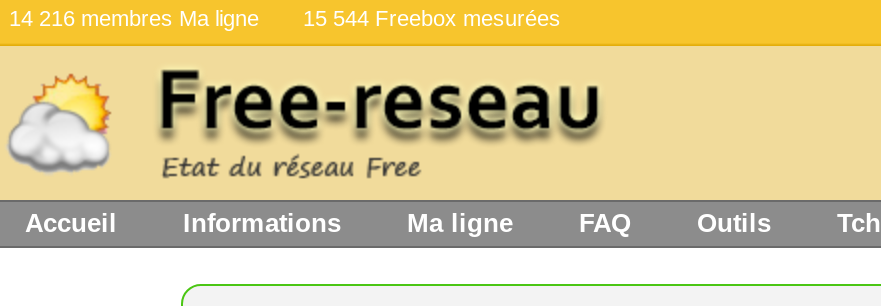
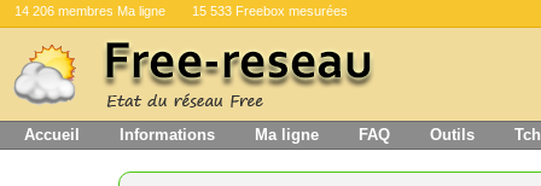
[9,6,561,30] 14 216 membres Ma ligne | 15 544 Freebox mesurées -> [14,4,348,18] 14 206 membres Ma ligne | 15 533 Freebox mesurées

